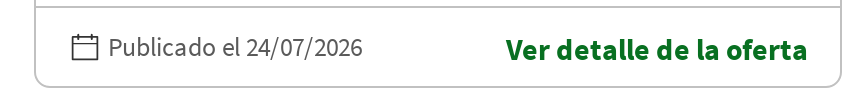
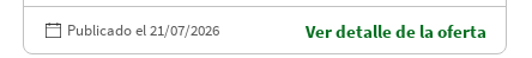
[108,30,362,64] Publicado el 24/07/2026 -> [67,20,219,40] Publicado el 21/07/2026

